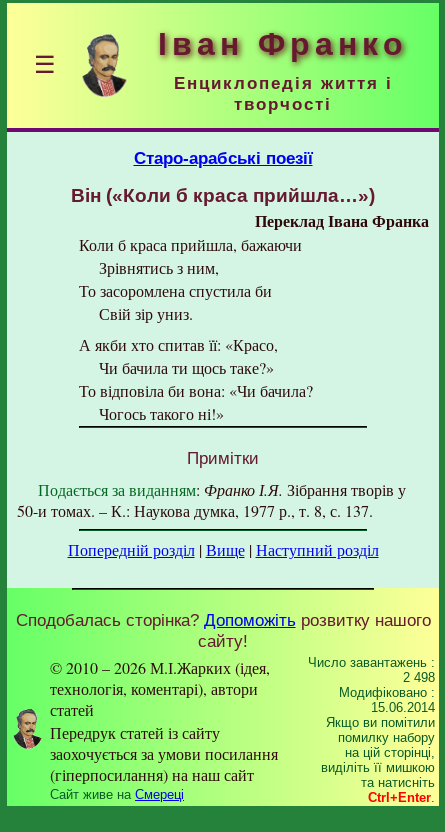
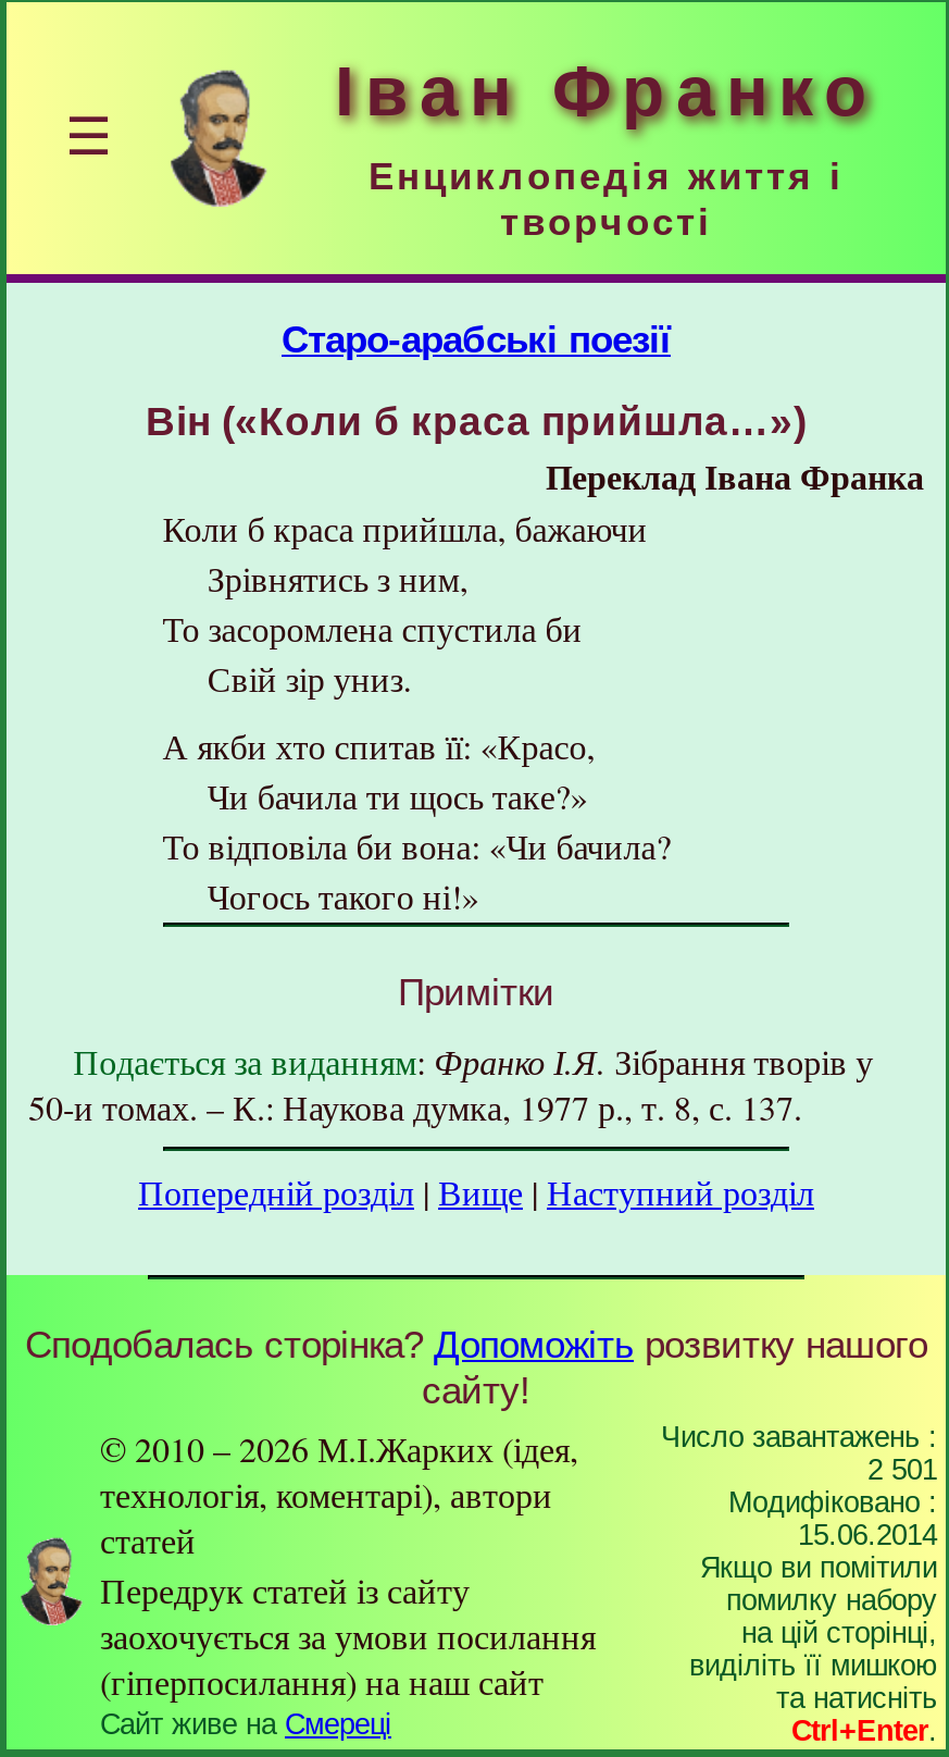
[403,670,435,685] 2 498 -> [867,1453,937,1486] 2 501

